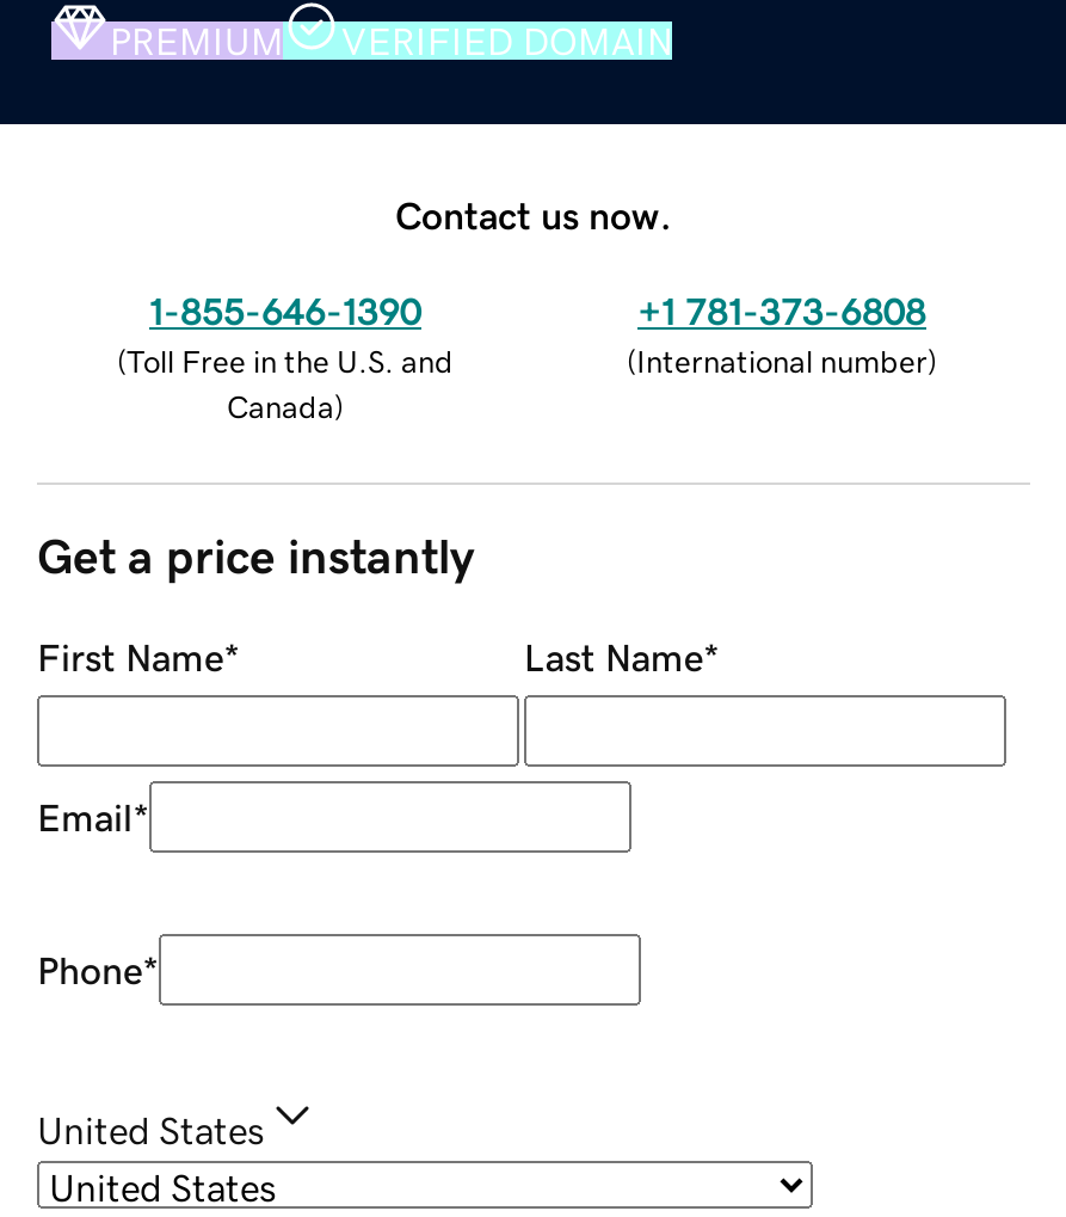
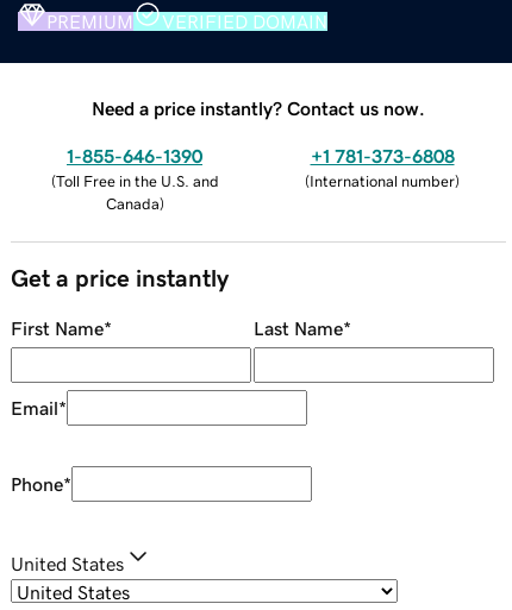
[395,195,672,233] Contact us now. -> [92,98,425,117] Need a price instantly? Contact us now.

